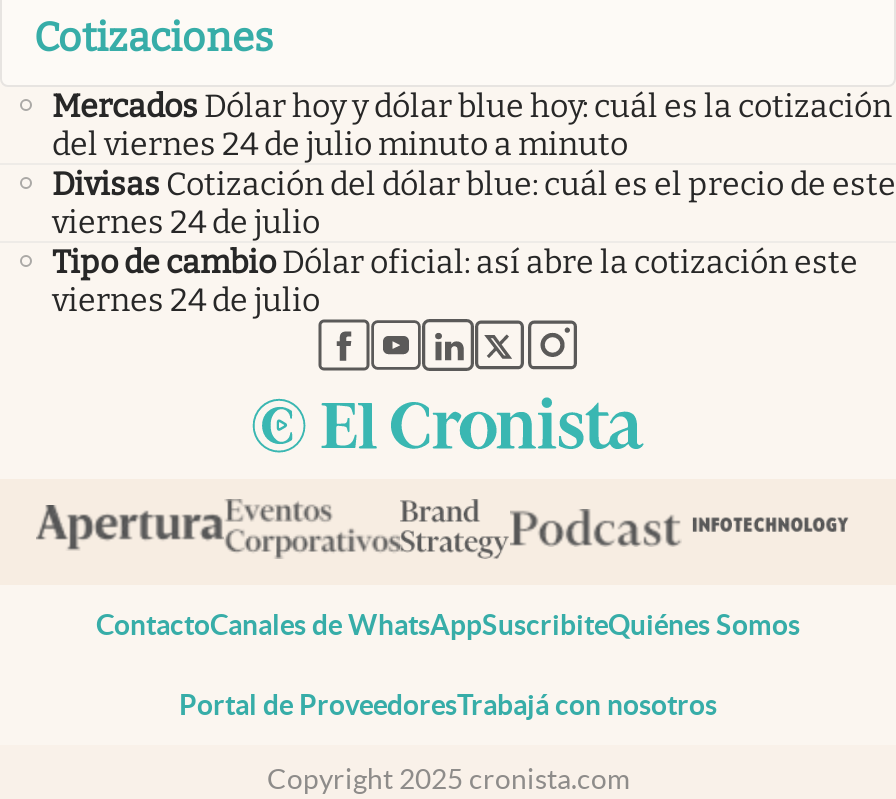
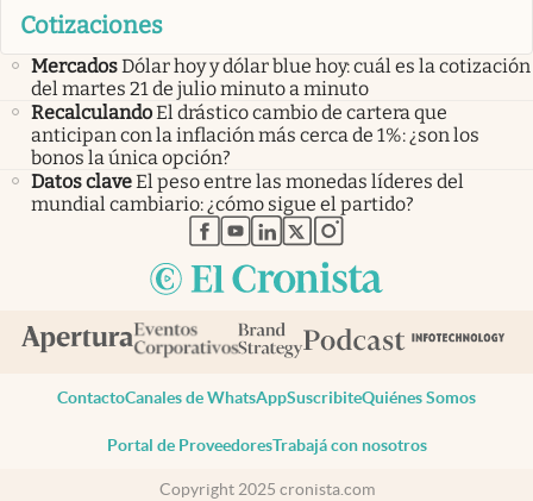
[52,125,896,319] del viernes 24 de julio minuto a minuto | Divisas Cotización del dólar blue: cuál es el precio de este | viernes 24 de julio | Tipo de cambio Dólar oficial: así abre la cotización este | viernes 24 de julio -> [31,78,479,216] del martes 21 de julio minuto a minuto | Recalculando El drástico cambio de cartera que | anticipan con la inflación más cerca de 1%: ¿son los | bonos la única opción? | Datos clave El peso entre las monedas líderes del | mundial cambiario: ¿cómo sigue el partido?

